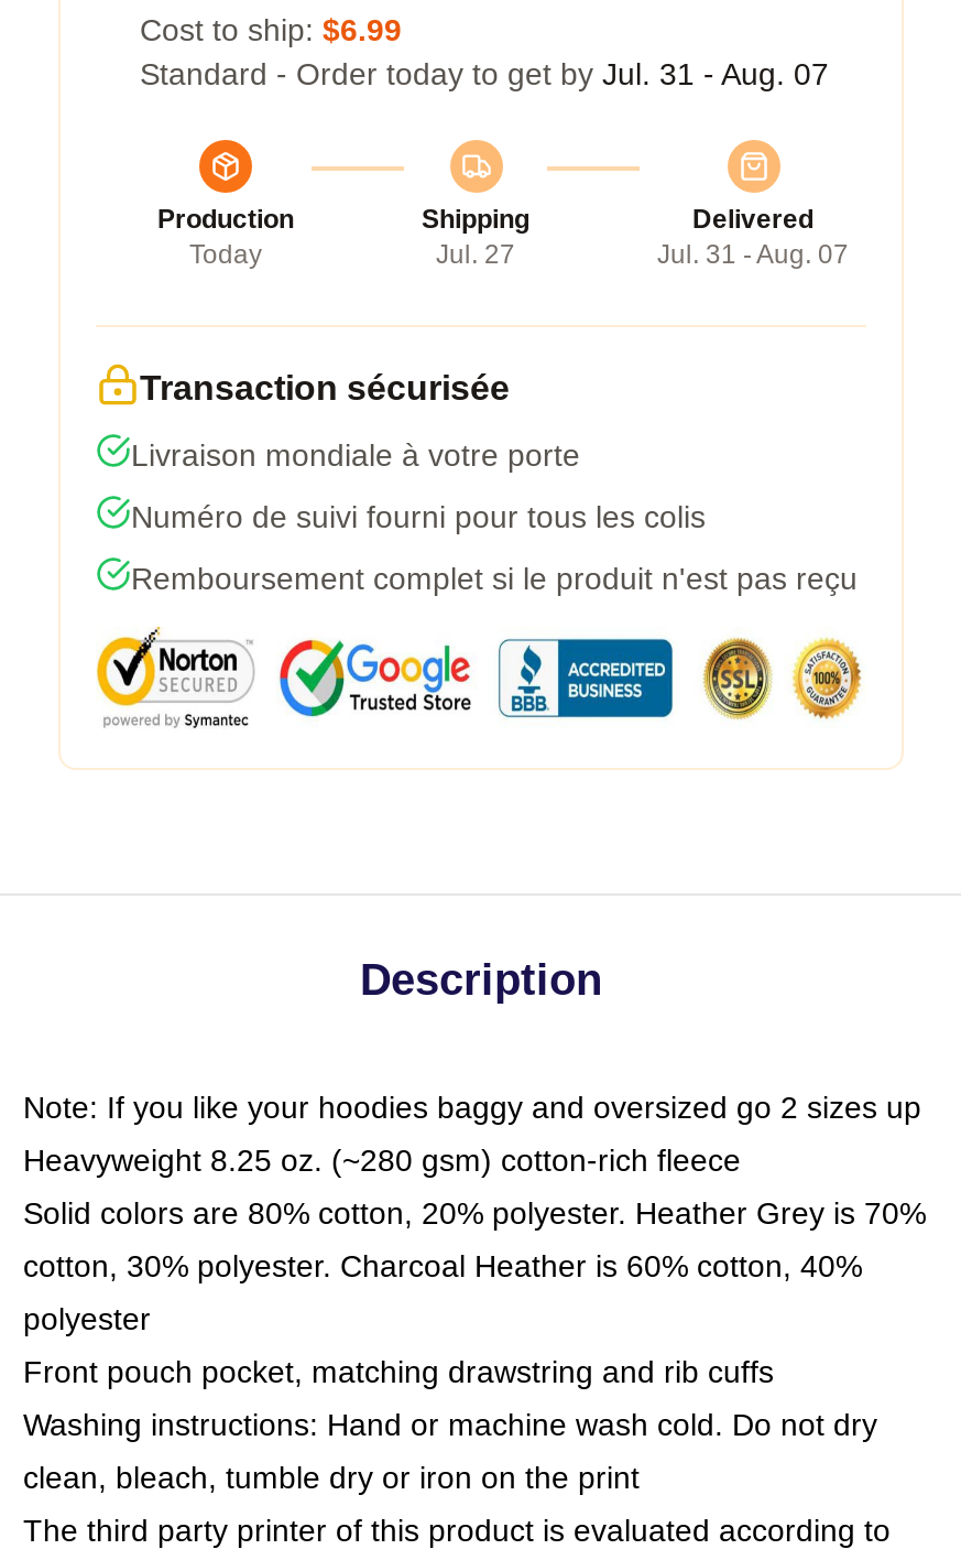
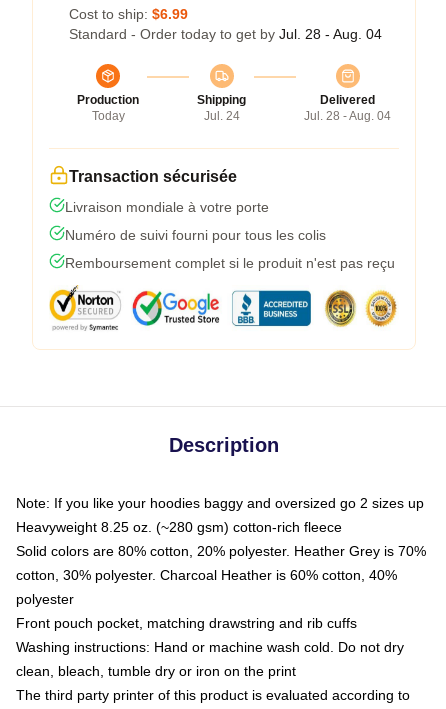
[140,56,829,91] Standard - Order today to get by Jul. 31 - Aug. 07 -> [69,26,382,42] Standard - Order today to get by Jul. 28 - Aug. 04
[436,238,515,269] Jul. 27 -> [203,109,239,123] Jul. 24
[657,238,849,269] Jul. 31 - Aug. 07 -> [304,109,391,123] Jul. 28 - Aug. 04

